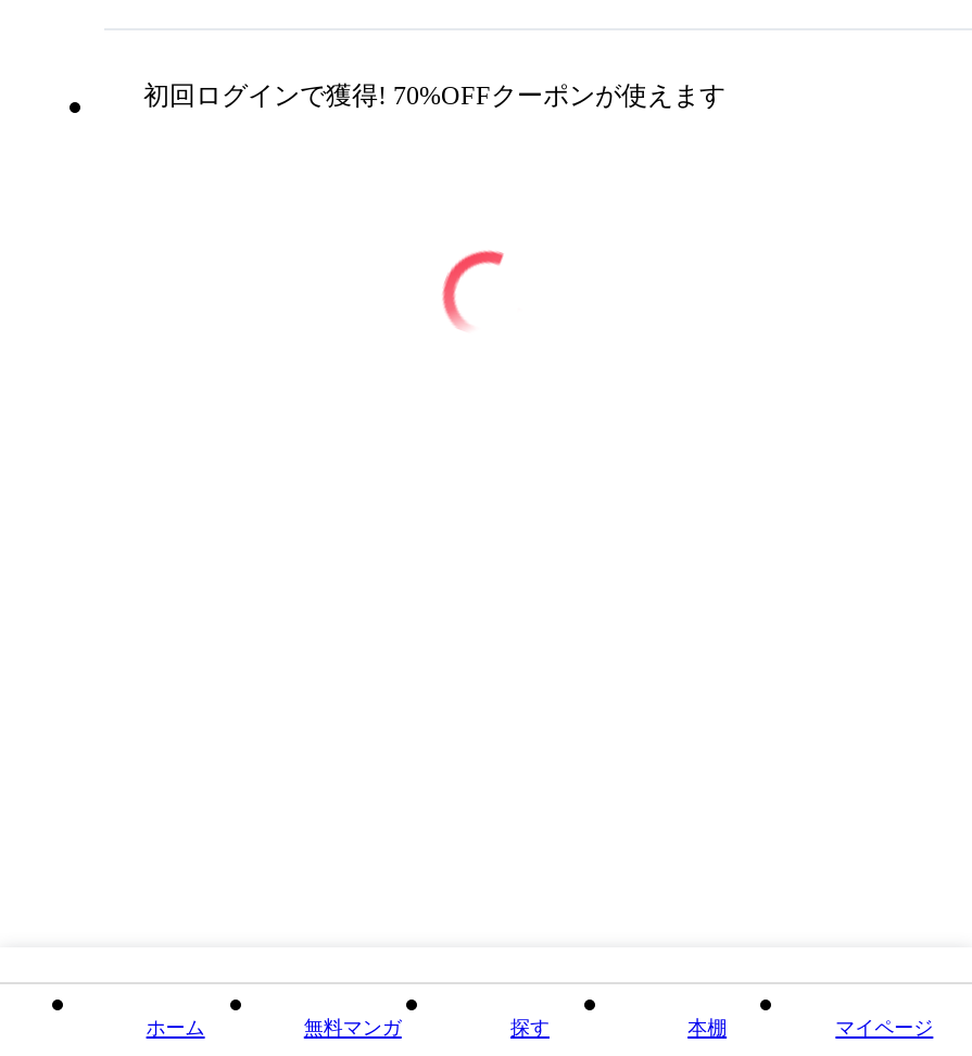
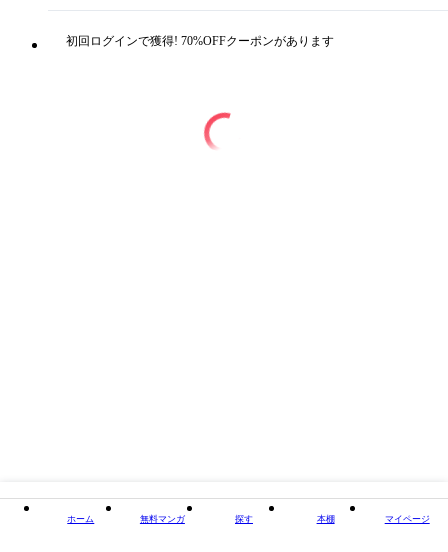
[143,80,725,111] 初回ログインで獲得! 70%OFFクーポンが使えます -> [66,34,334,48] 初回ログインで獲得! 70%OFFクーポンがあります

